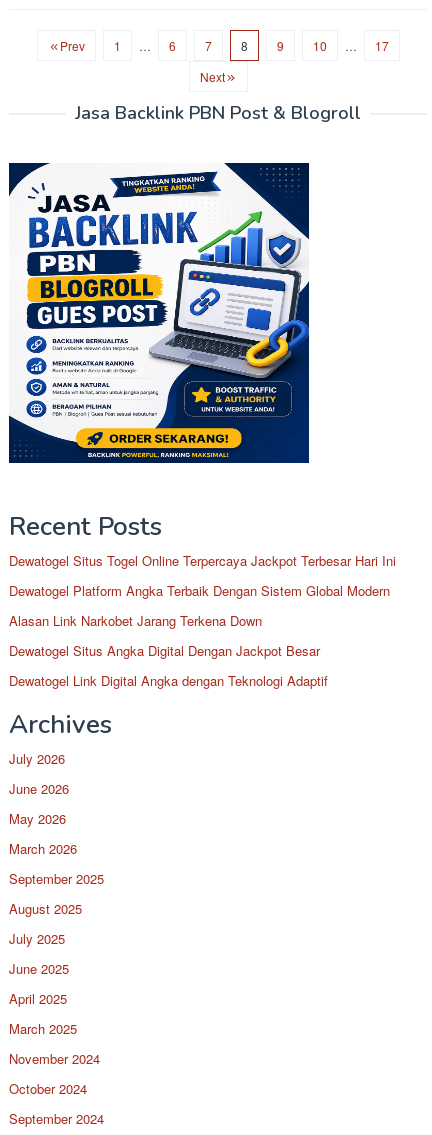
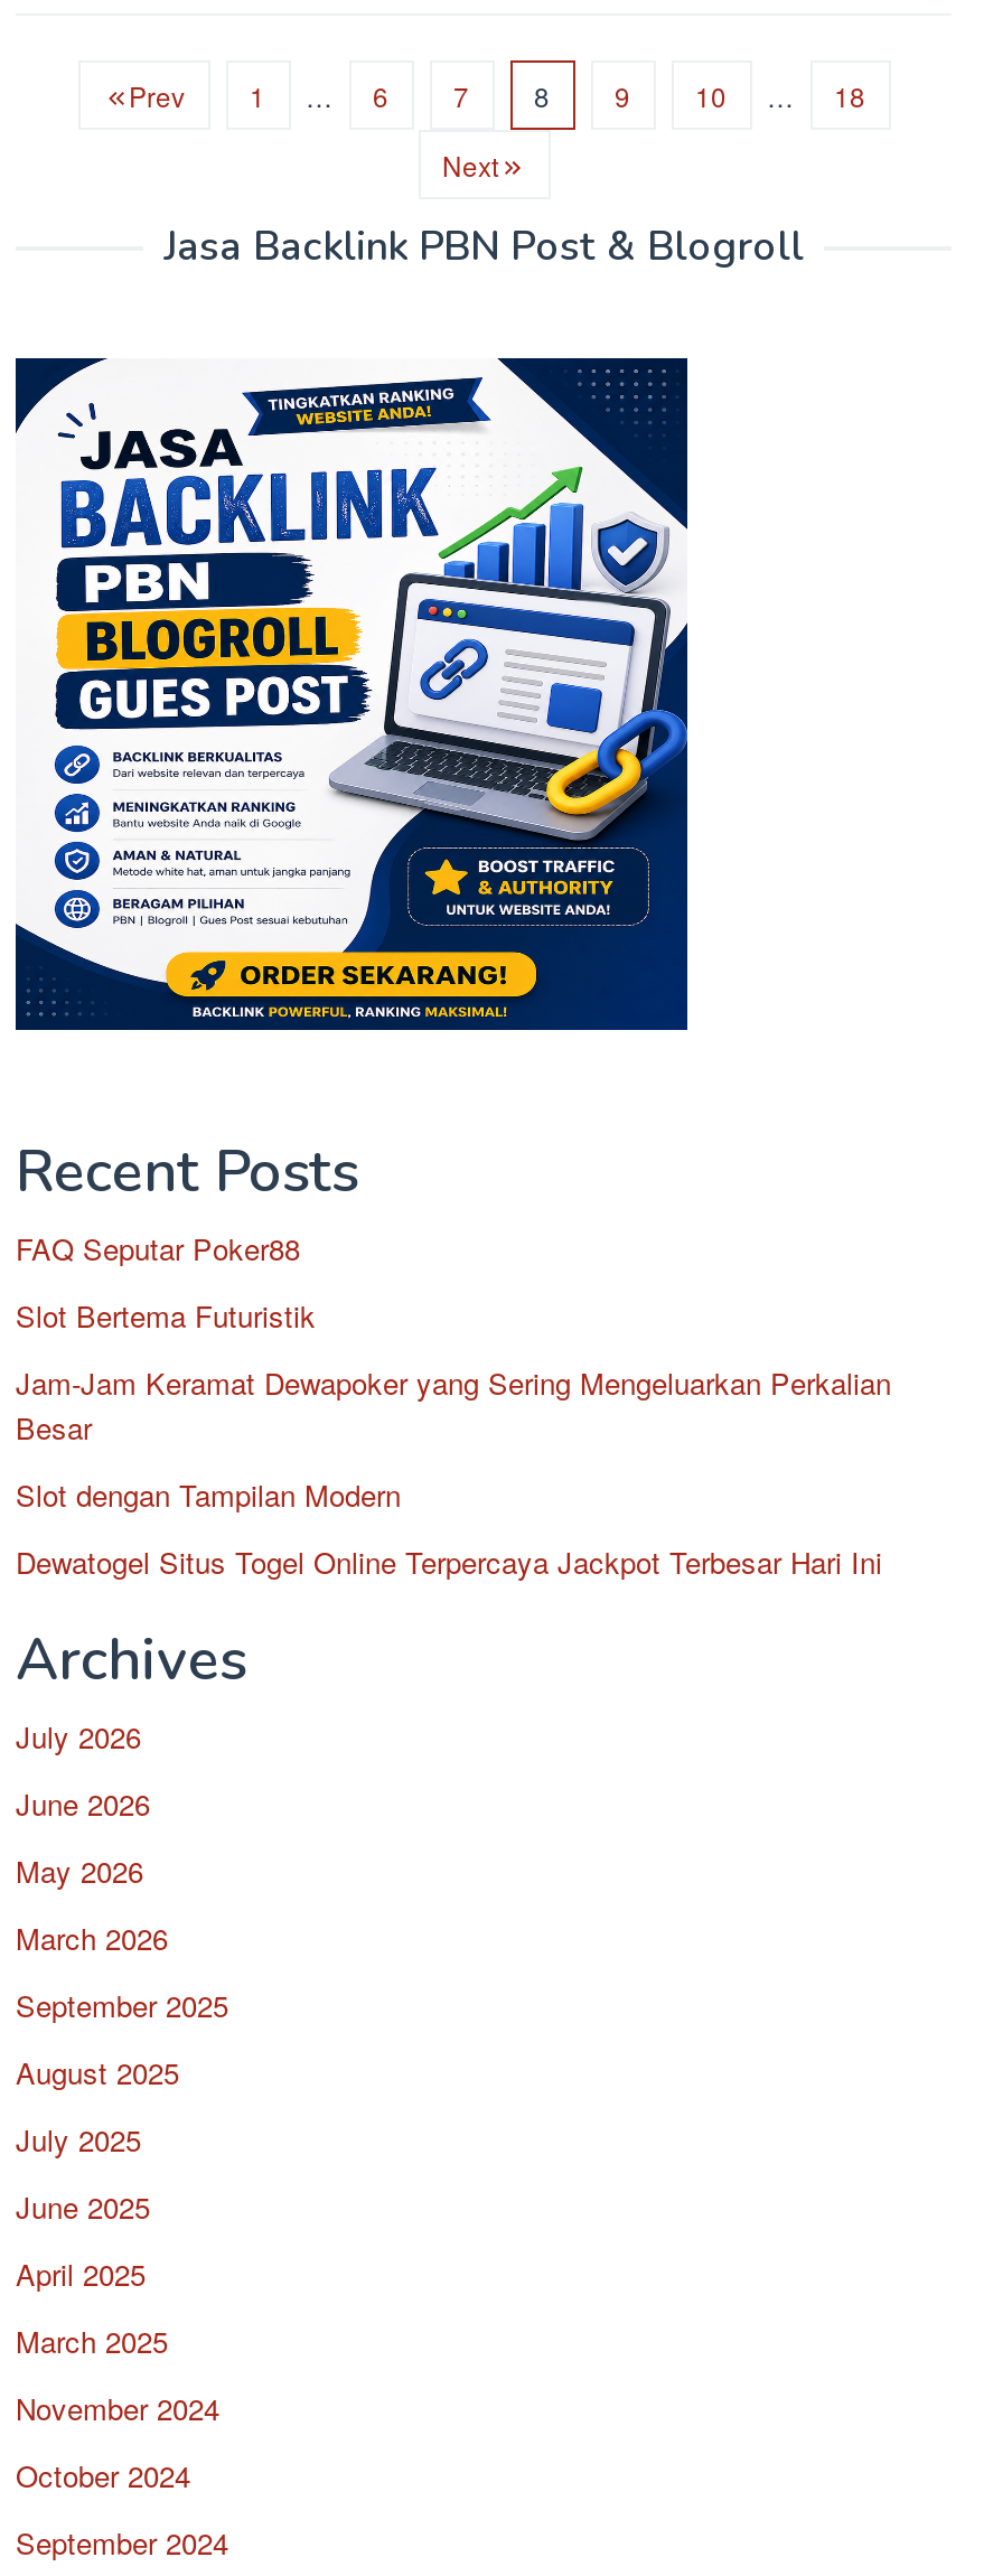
[374,37,388,54] 17 -> [834,76,865,114] 18
none -> [16,1226,891,1515] FAQ Seputar Poker88 | Slot Bertema Futuristik | Jam-Jam Keramat Dewapoker yang Sering Mengeluarkan Perkalian | Besar | Slot dengan Tampilan Modern
moved [9,550,396,569] -> [16,1539,882,1582]: Dewatogel Situs Togel Online Terpercaya Jackpot Terbesar Hari Ini
[9,580,390,689] Dewatogel Platform Angka Terbaik Dengan Sistem Global Modern | Alasan Link Narkobet Jarang Terkena Down | Dewatogel Situs Angka Digital Dengan Jackpot Besar | Dewatogel Link Digital Angka dengan Teknologi Adaptif -> none

